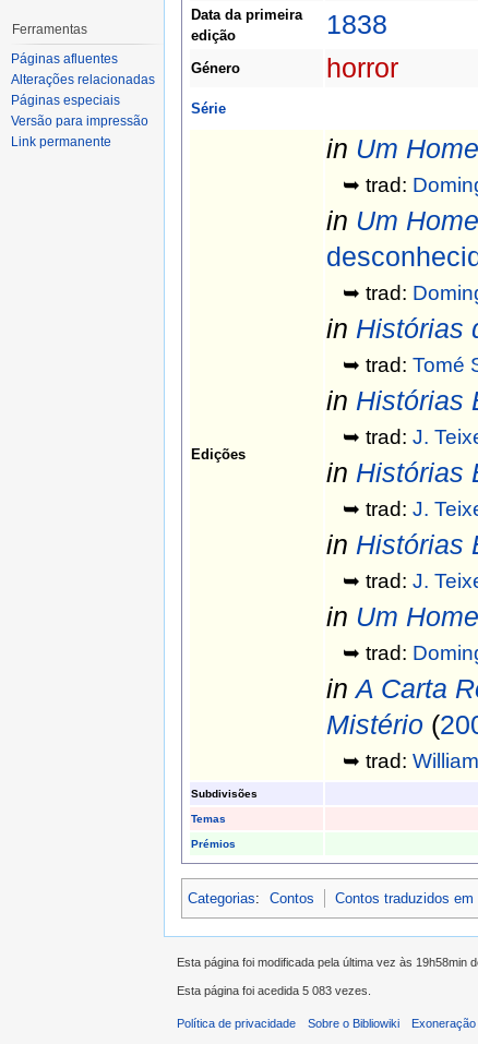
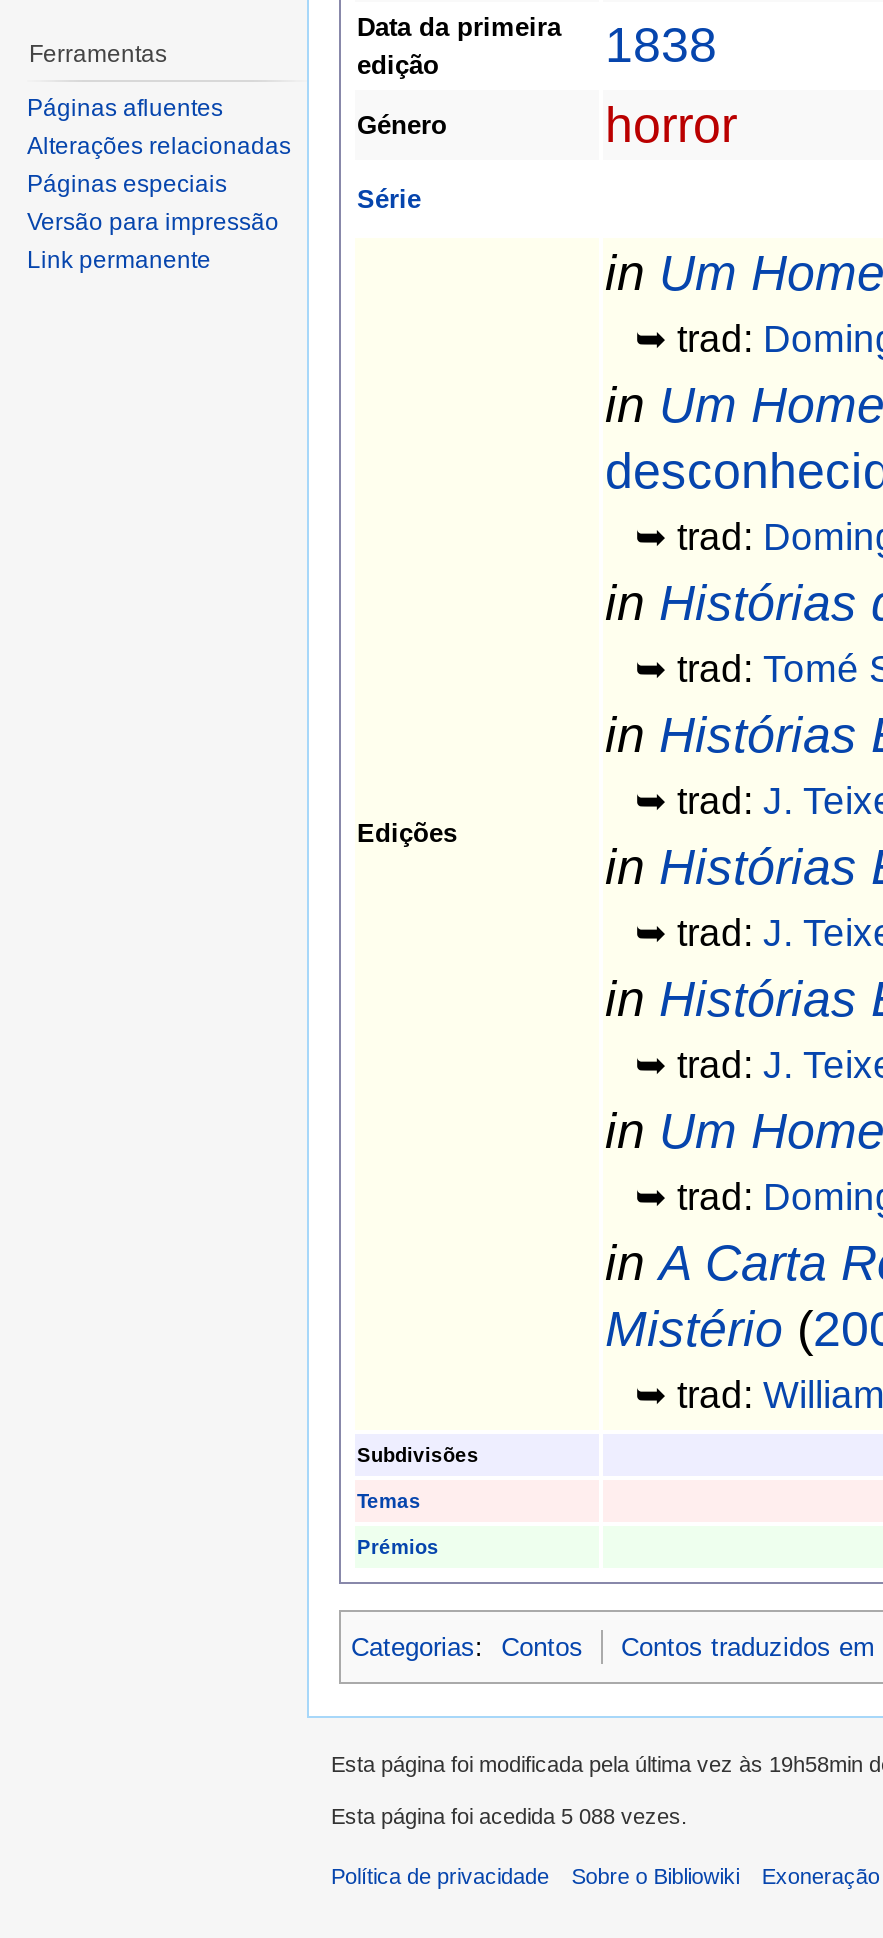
[177,984,371,997] Esta página foi acedida 5 083 vezes. -> [331,1805,687,1829] Esta página foi acedida 5 088 vezes.

